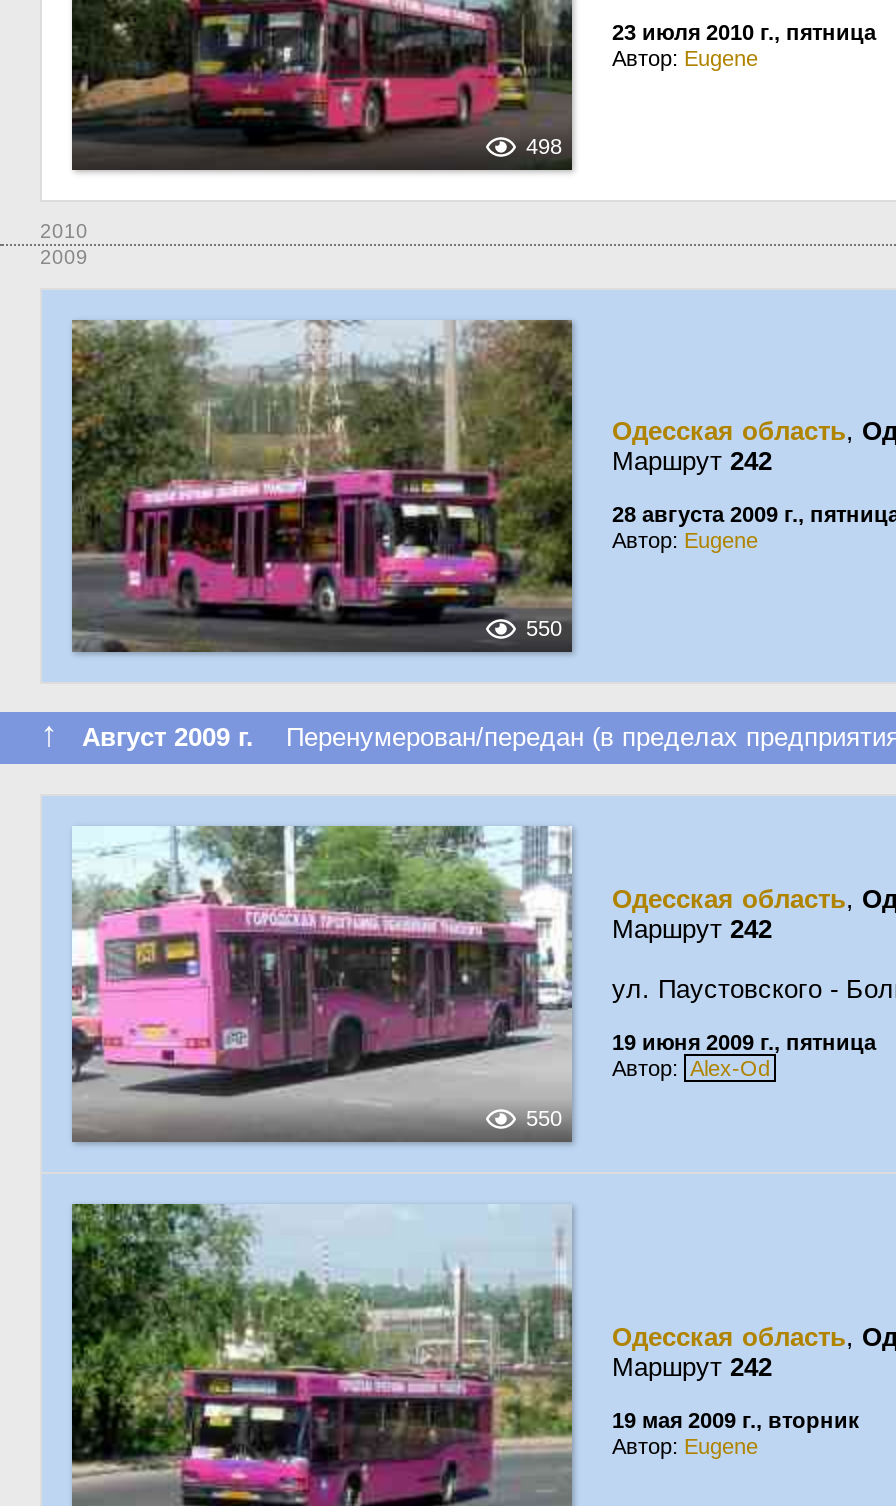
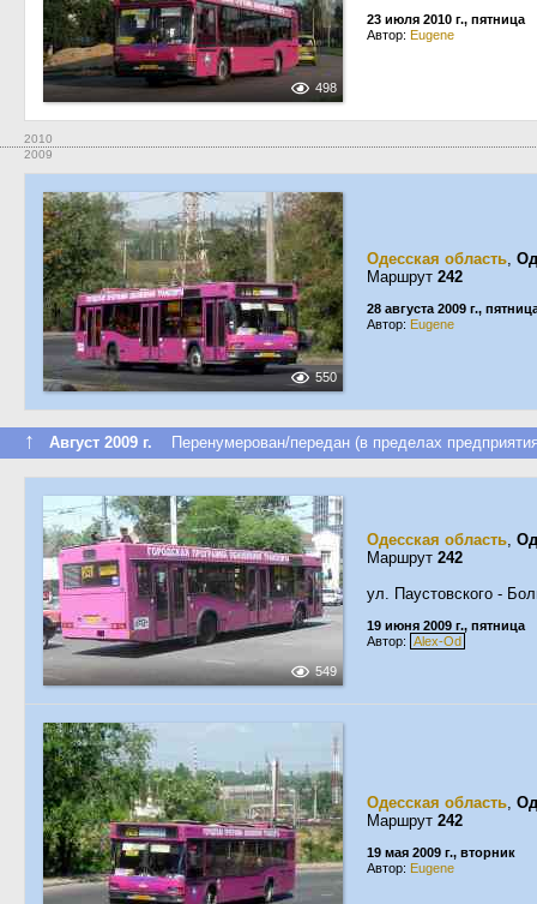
[526,1106,562,1130] 550 -> [315,664,337,678] 549

